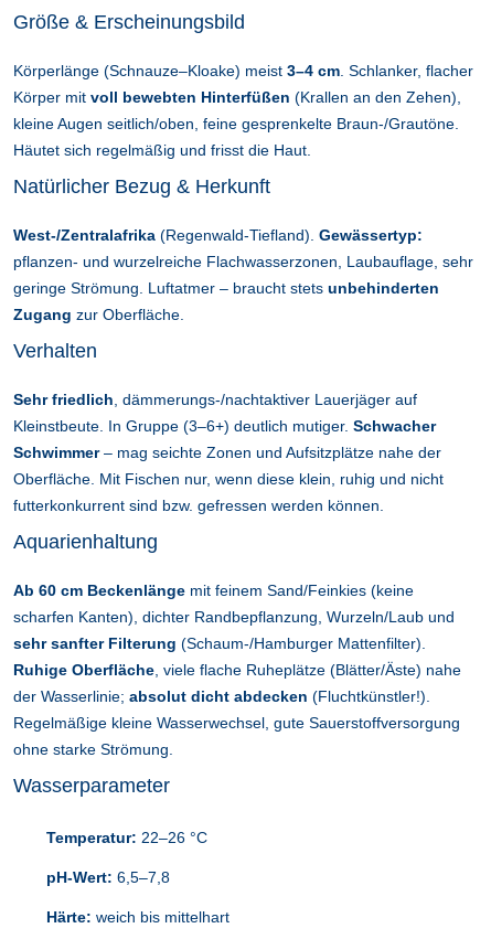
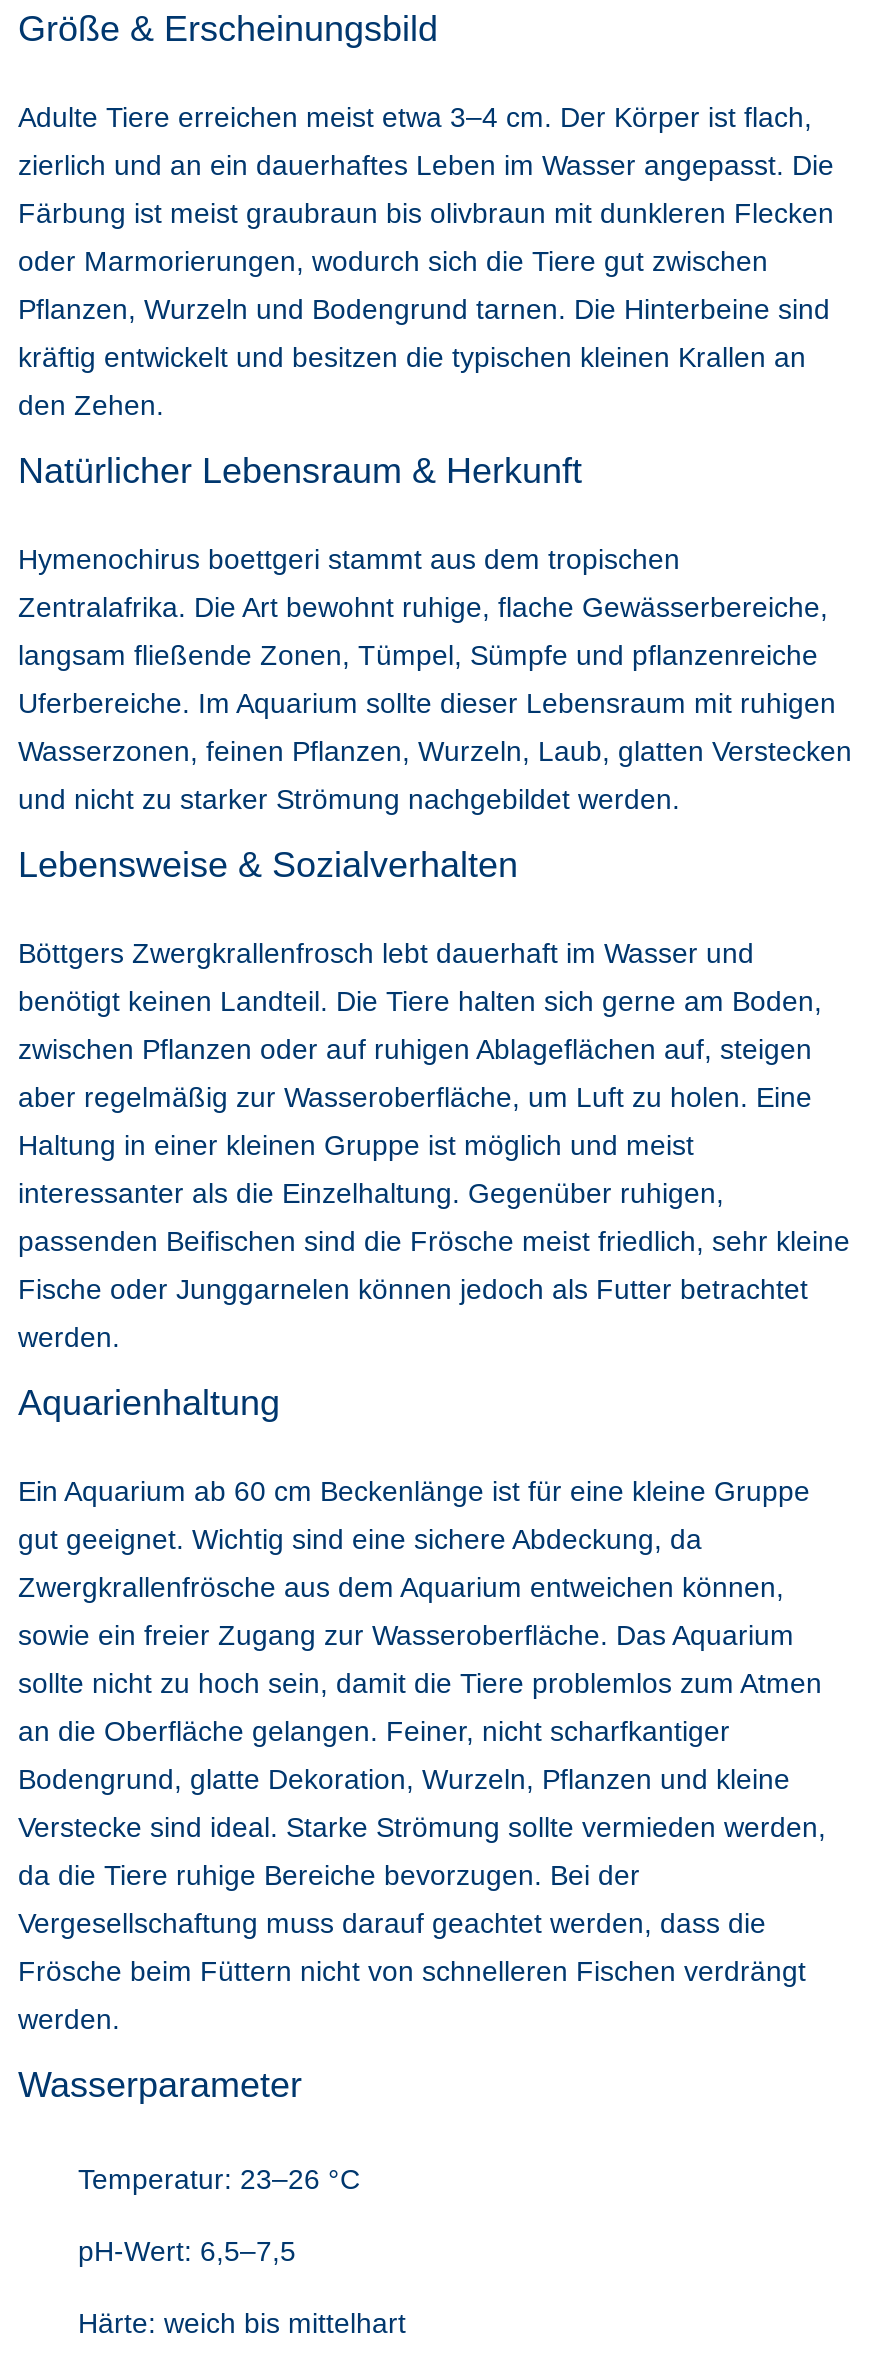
[13,62,473,514] Körperlänge (Schnauze–Kloake) meist 3–4 cm. Schlanker, flacher | Körper mit voll bewebten Hinterfüßen (Krallen an den Zehen), | kleine Augen seitlich/oben, feine gesprenkelte Braun-/Grautöne. | Häutet sich regelmäßig und frisst die Haut. | Natürlicher Bezug & Herkunft | West-/Zentralafrika (Regenwald-Tiefland). Gewässertyp: | pflanzen- und wurzelreiche Flachwasserzonen, Laubauflage, sehr | geringe Strömung. Luftatmer – braucht stets unbehinderten | Zugang zur Oberfläche. | Verhalten | Sehr friedlich, dämmerungs-/nachtaktiver Lauerjäger auf | Kleinstbeute. In Gruppe (3–6+) deutlich mutiger. Schwacher | Schwimmer – mag seichte Zonen und Aufsitzplätze nahe der | Oberfläche. Mit Fischen nur, wenn diese klein, ruhig und nicht | futterkonkurrent sind bzw. gefressen werden können. -> [18,102,852,1354] Adulte Tiere erreichen meist etwa 3–4 cm. Der Körper ist flach, | zierlich und an ein dauerhaftes Leben im Wasser angepasst. Die | Färbung ist meist graubraun bis olivbraun mit dunkleren Flecken | oder Marmorierungen, wodurch sich die Tiere gut zwischen | Pflanzen, Wurzeln und Bodengrund tarnen. Die Hinterbeine sind | kräftig entwickelt und besitzen die typischen kleinen Krallen an | den Zehen. | Natürlicher Lebensraum & Herkunft | Hymenochirus boettgeri stammt aus dem tropischen | Zentralafrika. Die Art bewohnt ruhige, flache Gewässerbereiche, | langsam fließende Zonen, Tümpel, Sümpfe und pflanzenreiche | Uferbereiche. Im Aquarium sollte dieser Lebensraum mit ruhigen | Wasserzonen, feinen Pflanzen, Wurzeln, Laub, glatten Verstecken | und nicht zu starker Strömung nachgebildet werden. | Lebensweise & Sozialverhalten | Böttgers Zwergkrallenfrosch lebt dauerhaft im Wasser und | benötigt keinen Landteil. Die Tiere halten sich gerne am Boden, | zwischen Pflanzen oder auf ruhigen Ablageflächen auf, steigen | aber regelmäßig zur Wasseroberfläche, um Luft zu holen. Eine | Haltung in einer kleinen Gruppe ist möglich und meist | interessanter als die Einzelhaltung. Gegenüber ruhigen, | passenden Beifischen sind die Frösche meist friedlich, sehr kleine | Fische oder Junggarnelen können jedoch als Futter betrachtet | werden.
[13,581,461,758] Ab 60 cm Beckenlänge mit feinem Sand/Feinkies (keine | scharfen Kanten), dichter Randbepflanzung, Wurzeln/Laub und | sehr sanfter Filterung (Schaum-/Hamburger Mattenfilter). | Ruhige Oberfläche, viele flache Ruheplätze (Blätter/Äste) nahe | der Wasserlinie; absolut dicht abdecken (Fluchtkünstler!). | Regelmäßige kleine Wasserwechsel, gute Sauerstoffversorgung | ohne starke Strömung. -> [18,1476,826,2036] Ein Aquarium ab 60 cm Beckenlänge ist für eine kleine Gruppe | gut geeignet. Wichtig sind eine sichere Abdeckung, da | Zwergkrallenfrösche aus dem Aquarium entweichen können, | sowie ein freier Zugang zur Wasseroberfläche. Das Aquarium | sollte nicht zu hoch sein, damit die Tiere problemlos zum Atmen | an die Oberfläche gelangen. Feiner, nicht scharfkantiger | Bodengrund, glatte Dekoration, Wurzeln, Pflanzen und kleine | Verstecke sind ideal. Starke Strömung sollte vermieden werden, | da die Tiere ruhige Bereiche bevorzugen. Bei der | Vergesellschaftung muss darauf geachtet werden, dass die | Frösche beim Füttern nicht von schnelleren Fischen verdrängt | werden.
[46,829,207,846] Temperatur: 22–26 °C -> [78,2164,360,2196] Temperatur: 23–26 °C
[46,868,170,886] pH-Wert: 6,5–7,8 -> [78,2236,296,2268] pH-Wert: 6,5–7,5

